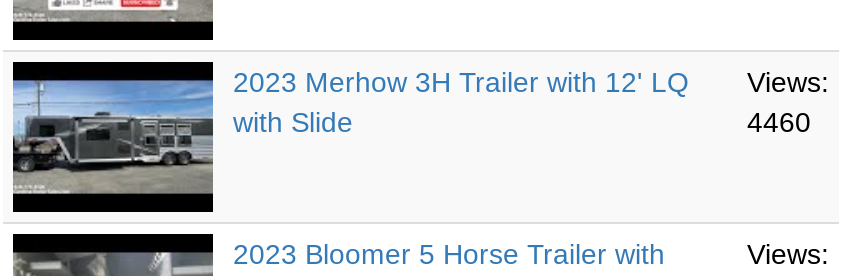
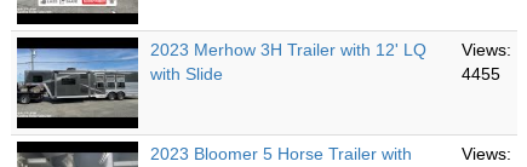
[747,105,811,137] 4460 -> [462,64,500,83] 4455

